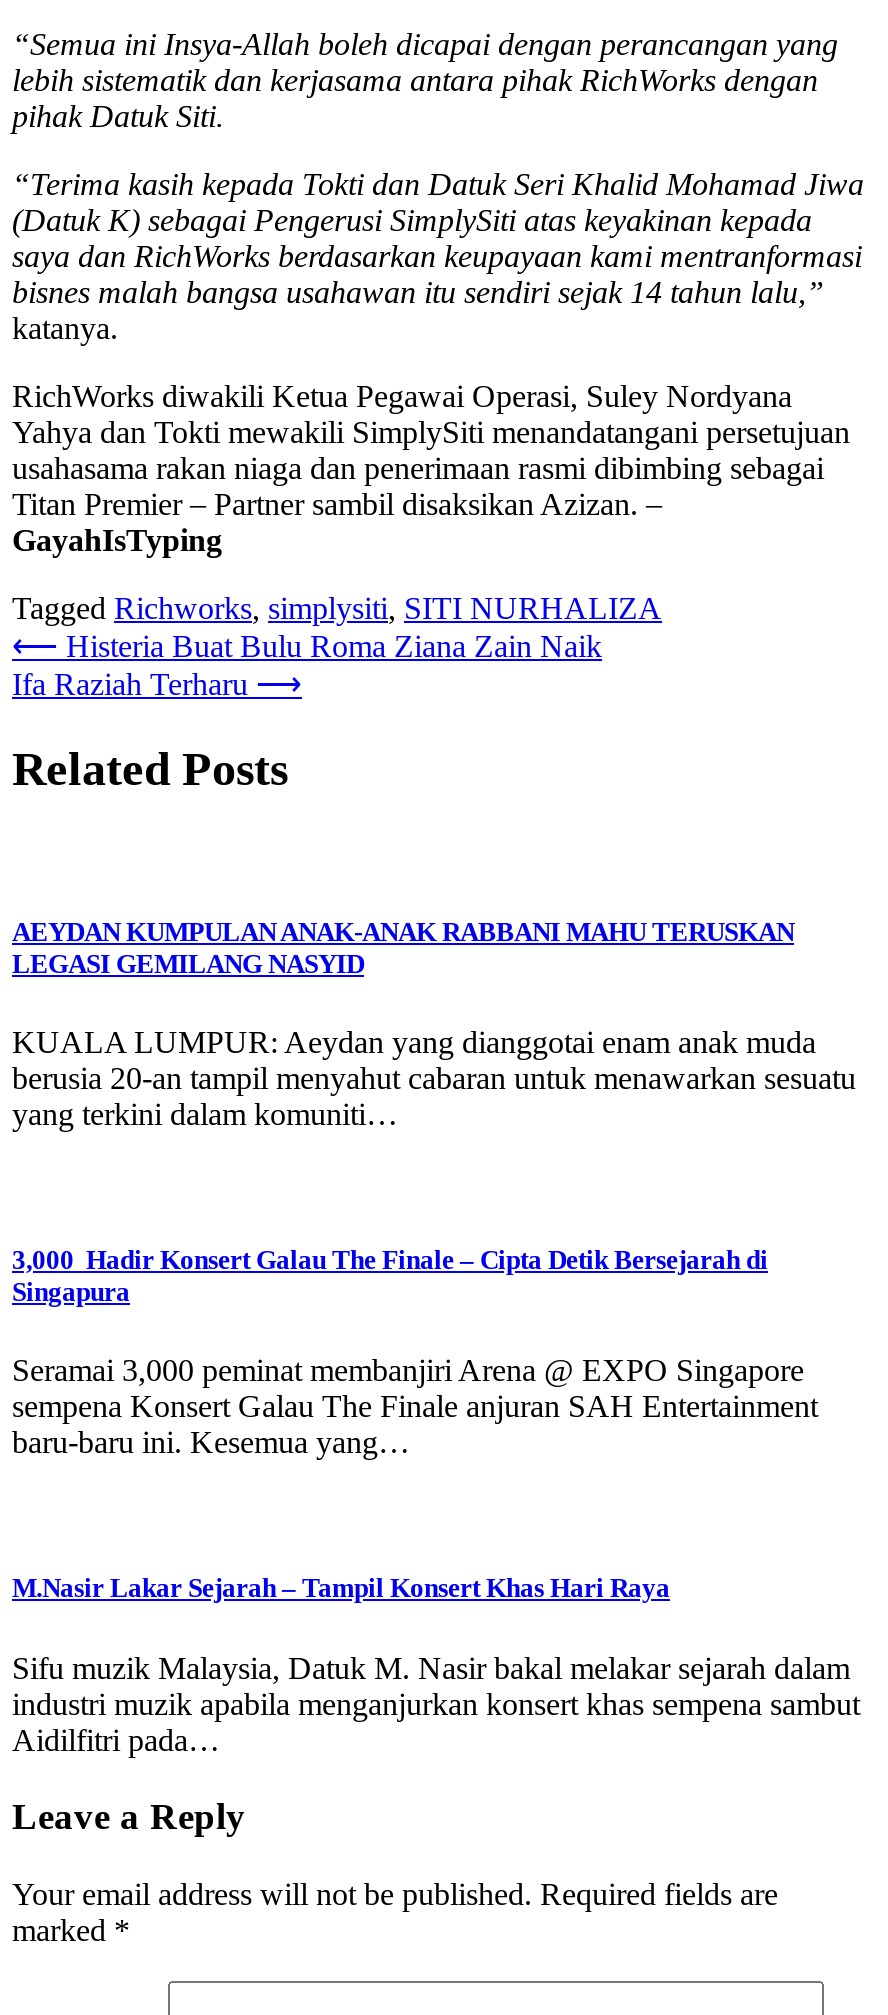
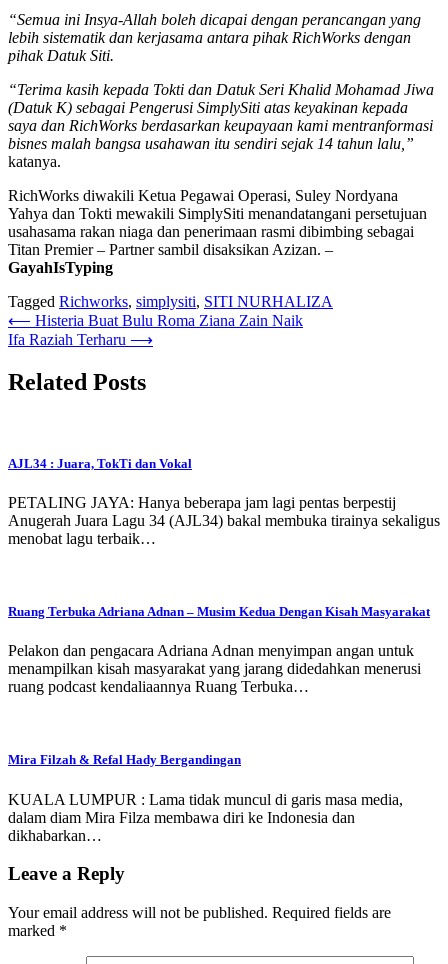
[12,917,794,979] AEYDAN KUMPULAN ANAK-ANAK RABBANI MAHU TERUSKAN | LEGASI GEMILANG NASYID -> [8,456,192,471] AJL34 : Juara, TokTi dan Vokal
[12,1025,856,1131] KUALA LUMPUR: Aeydan yang dianggotai enam anak muda | berusia 20-an tampil menyahut cabaran untuk menawarkan sesuatu | yang terkini dalam komuniti… -> [8,494,440,547] PETALING JAYA: Hanya beberapa jam lagi pentas berpestij | Anugerah Juara Lagu 34 (AJL34) bakal membuka tirainya sekaligus | menobat lagu terbaik…
[12,1245,768,1307] 3,000 Hadir Konsert Galau The Finale – Cipta Detik Bersejarah di | Singapura -> [8,604,430,619] Ruang Terbuka Adriana Adnan – Musim Kedua Dengan Kisah Masyarakat
[12,1354,818,1460] Seramai 3,000 peminat membanjiri Arena @ EXPO Singapore | sempena Konsert Galau The Finale anjuran SAH Entertainment | baru-baru ini. Kesemua yang… -> [8,642,421,695] Pelakon dan pengacara Adriana Adnan menyimpan angan untuk | menampilkan kisah masyarakat yang jarang didedahkan menerusi | ruang podcast kendaliaannya Ruang Terbuka…
[12,1574,670,1604] M.Nasir Lakar Sejarah – Tampil Konsert Khas Hari Raya -> [8,752,241,767] Mira Filzah & Refal Hady Bergandingan
[12,1650,860,1756] Sifu muzik Malaysia, Datuk M. Nasir bakal melakar sejarah dalam | industri muzik apabila menganjurkan konsert khas sempena sambut | Aidilfitri pada… -> [8,791,403,844] KUALA LUMPUR : Lama tidak muncul di garis masa media, | dalam diam Mira Filza membawa diri ke Indonesia dan | dikhabarkan…

